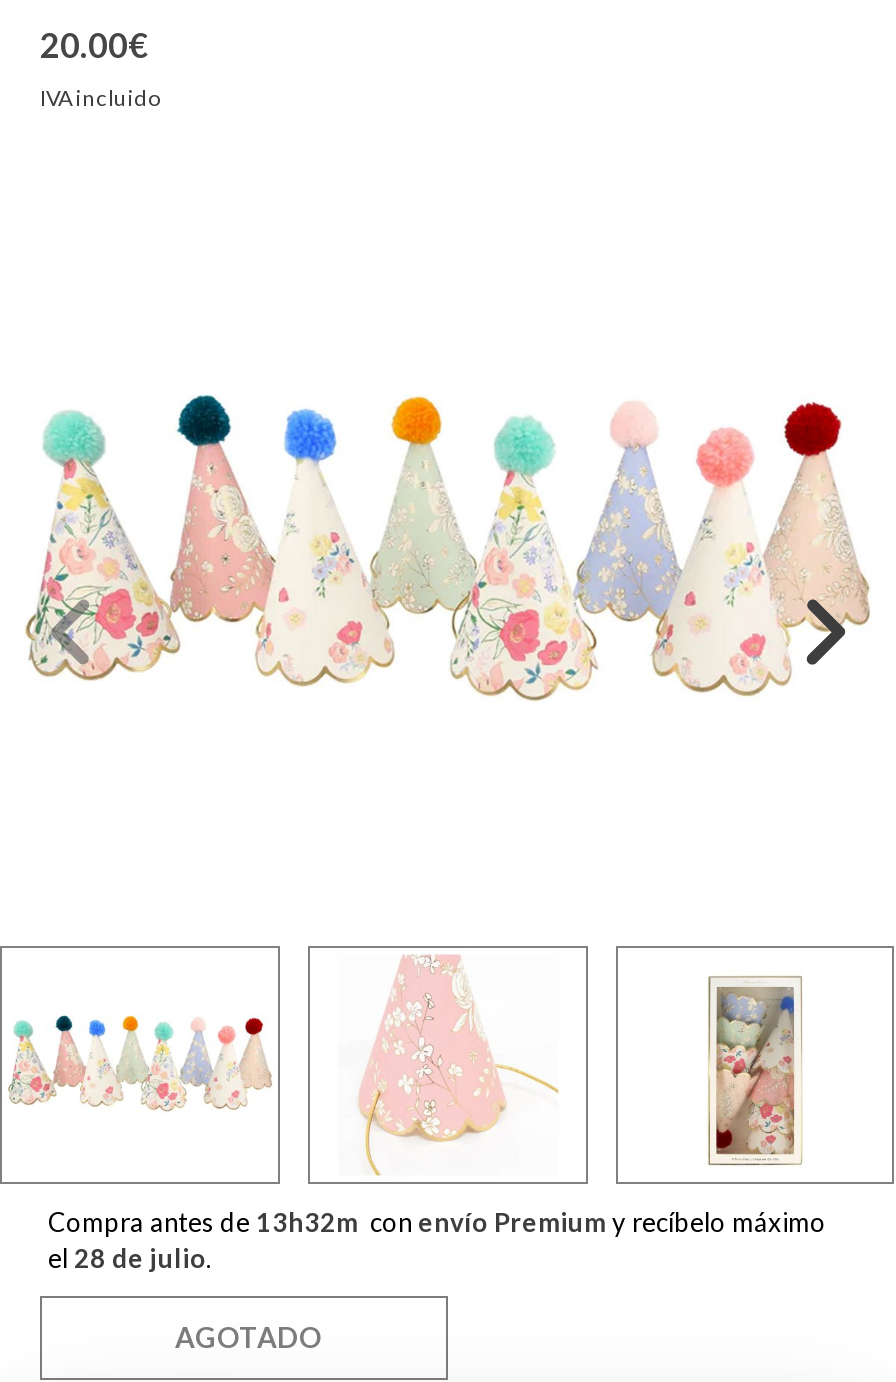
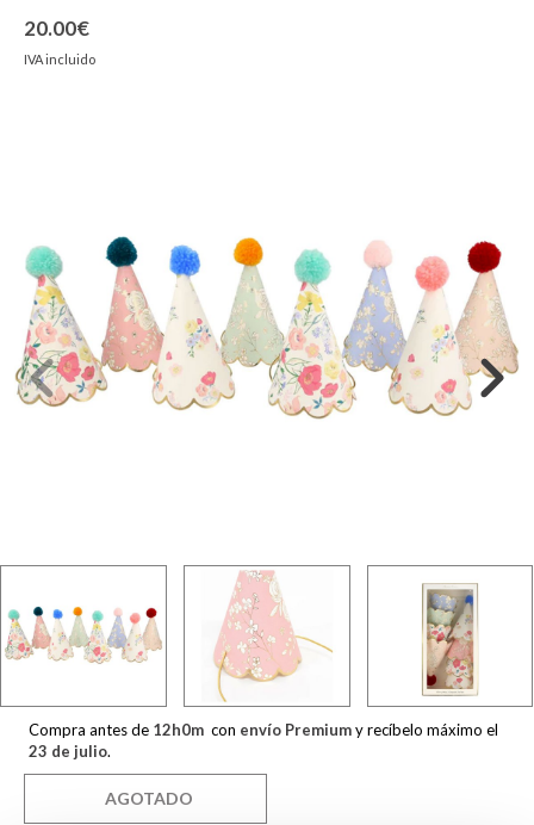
[48,1206,826,1274] Compra antes de 13h32m con envío Premium y recíbelo máximo | el 28 de julio. -> [29,720,498,760] Compra antes de 12h0m con envío Premium y recíbelo máximo el | 23 de julio.

